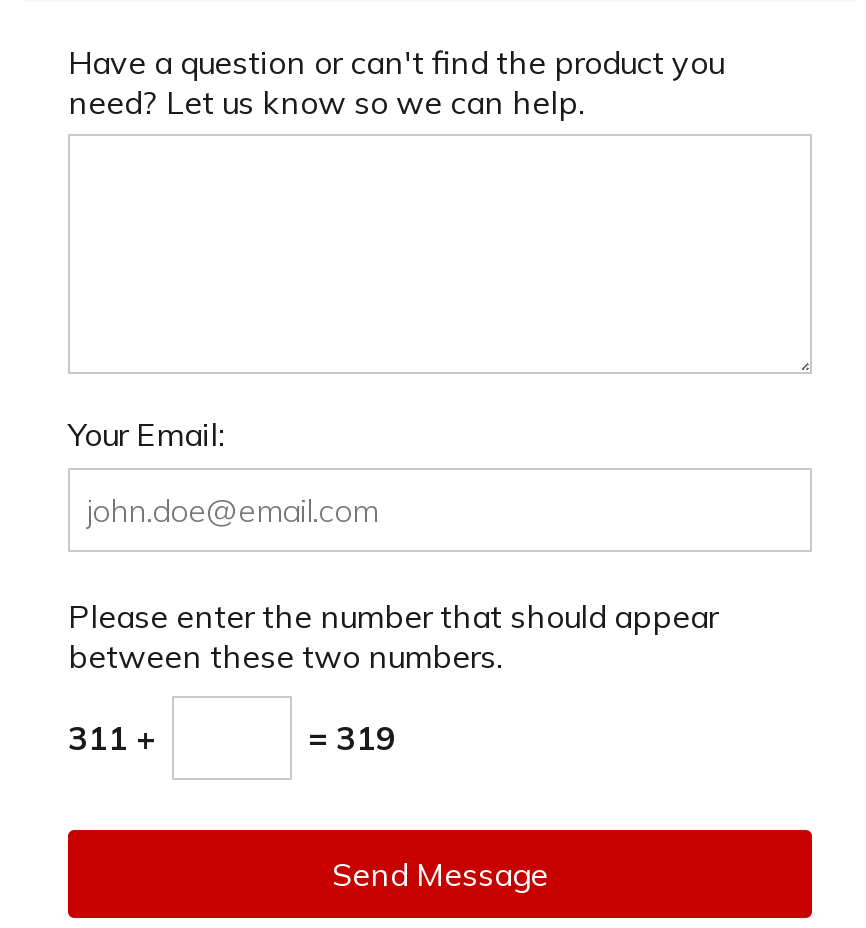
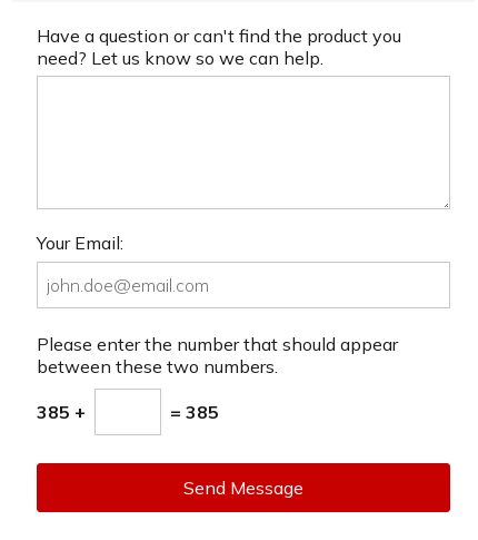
[68,718,164,758] 311 + -> [37,401,90,423] 385 +
[300,718,396,758] = 319 -> [166,401,219,423] = 385

